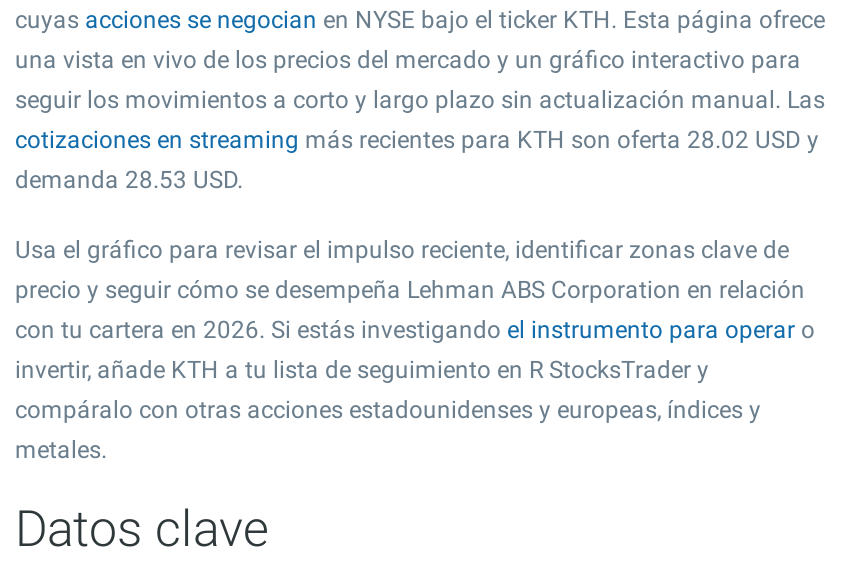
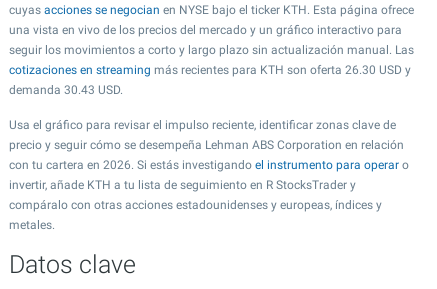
[15,126,819,154] cotizaciones en streaming más recientes para KTH son oferta 28.02 USD y -> [9,63,411,77] cotizaciones en streaming más recientes para KTH son oferta 26.30 USD y
[15,166,243,194] demanda 28.53 USD. -> [9,83,123,97] demanda 30.43 USD.

